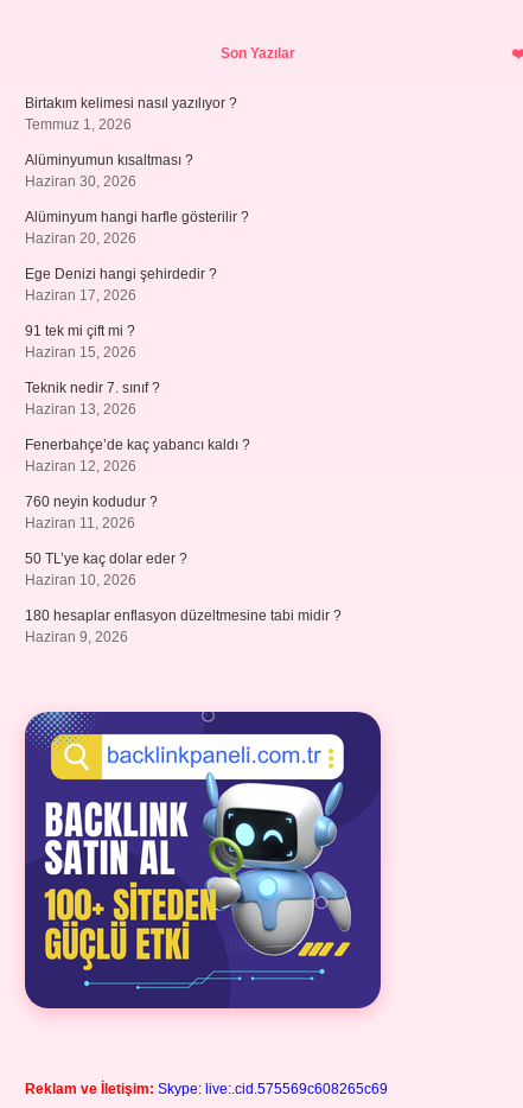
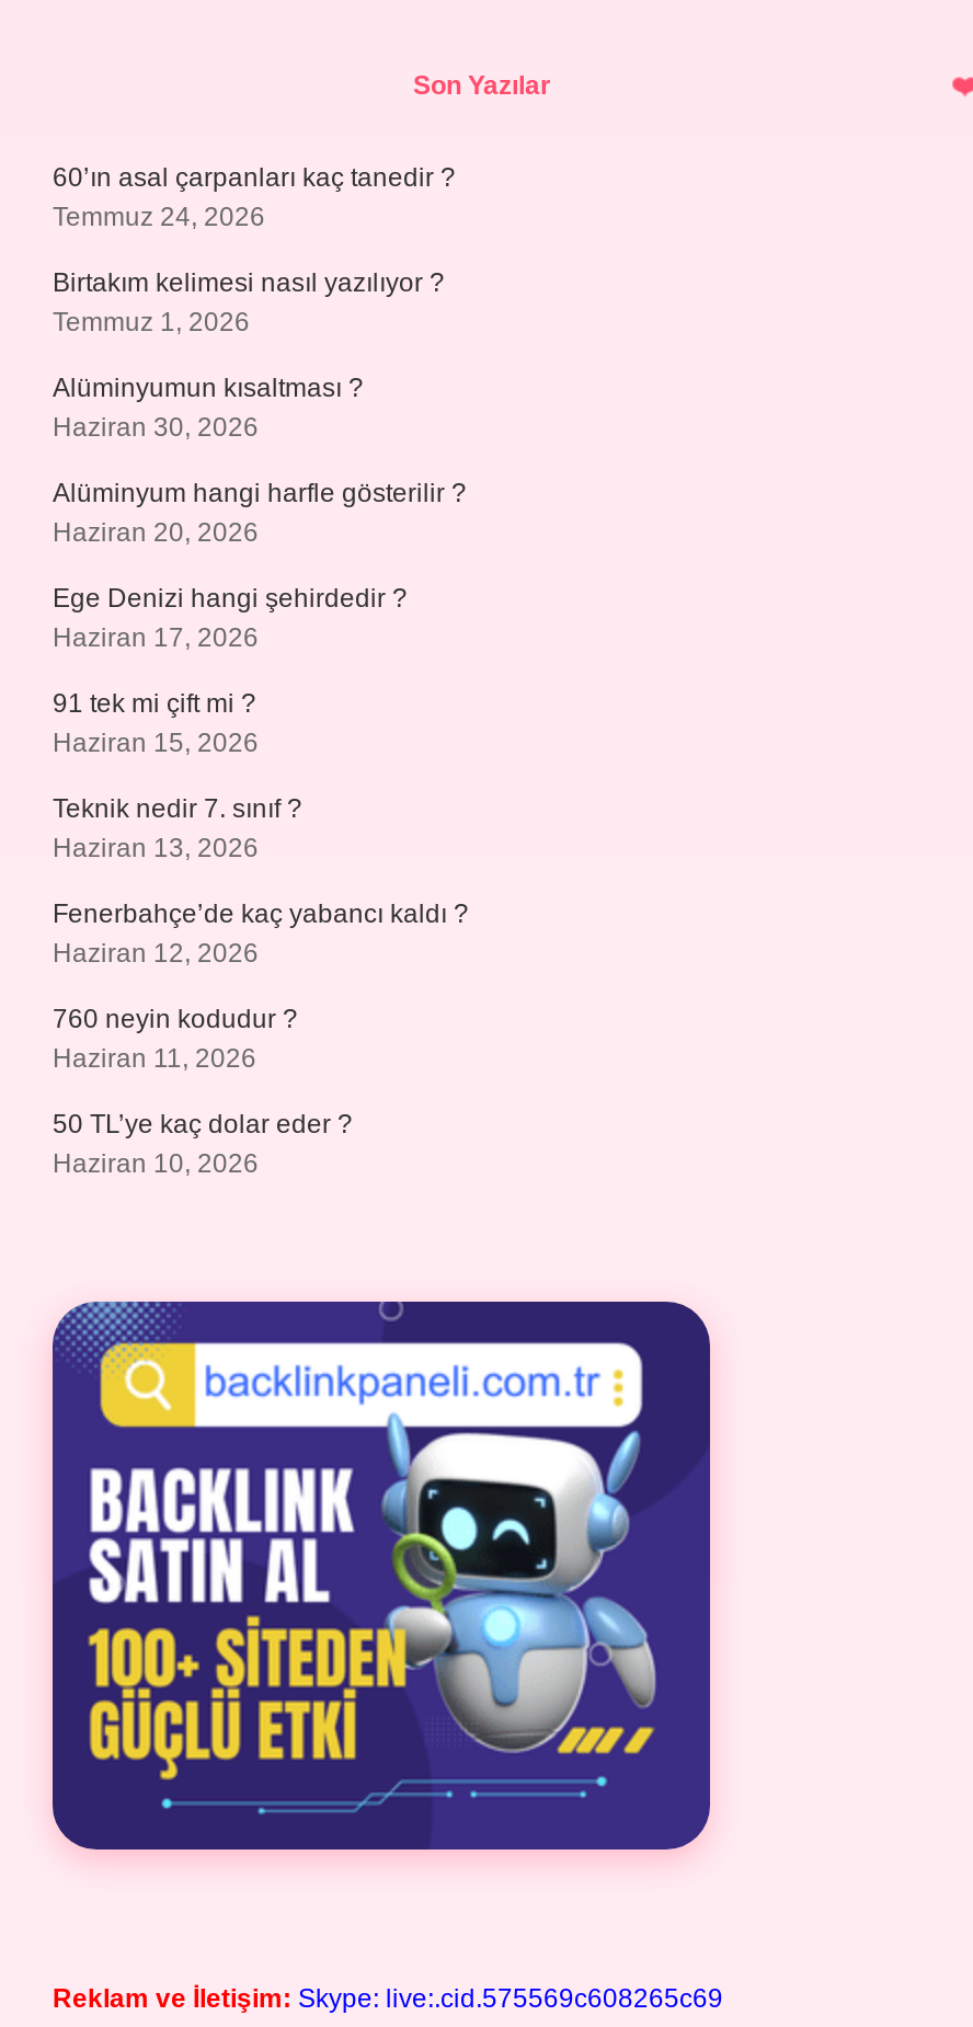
none -> [53,162,456,232] 60’ın asal çarpanları kaç tanedir ? | Temmuz 24, 2026
moved [25,95,250,588] -> [53,267,469,1179]: Birtakım kelimesi nasıl yazılıyor ? | Temmuz 1, 2026 | Alüminyumun kısaltması ? | ... | 50 TL’ye kaç dolar eder ? | Haziran 10, 2026
[25,607,342,645] 180 hesaplar enflasyon düzeltmesine tabi midir ? | Haziran 9, 2026 -> none

